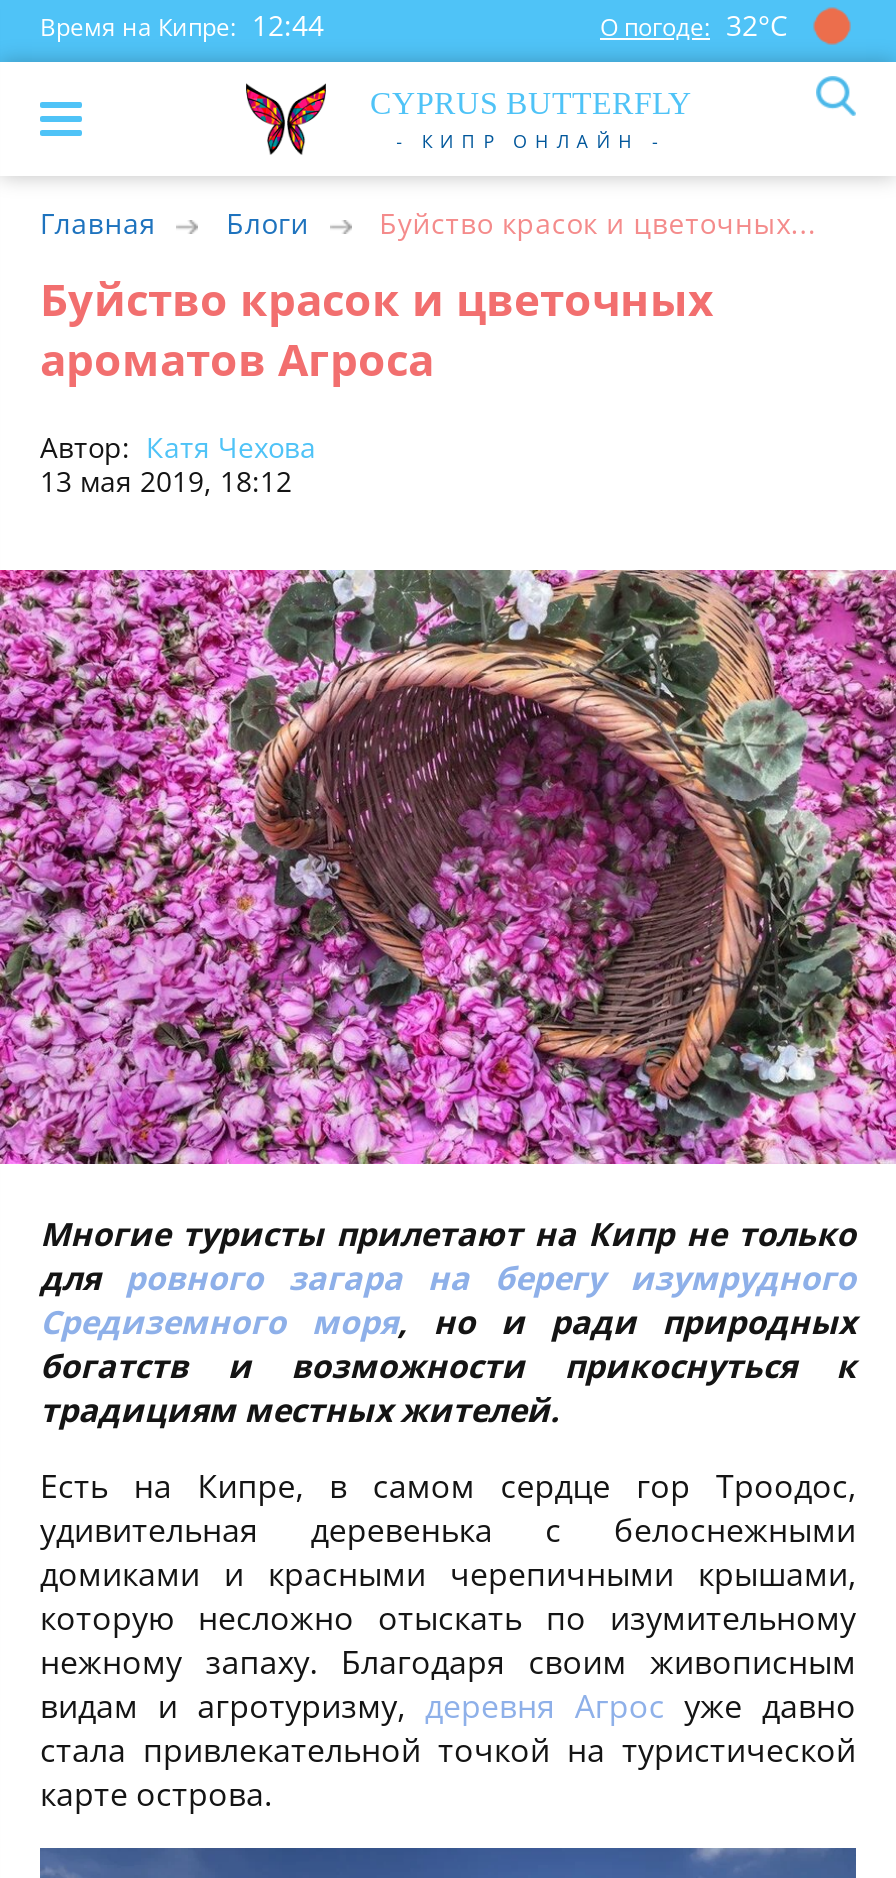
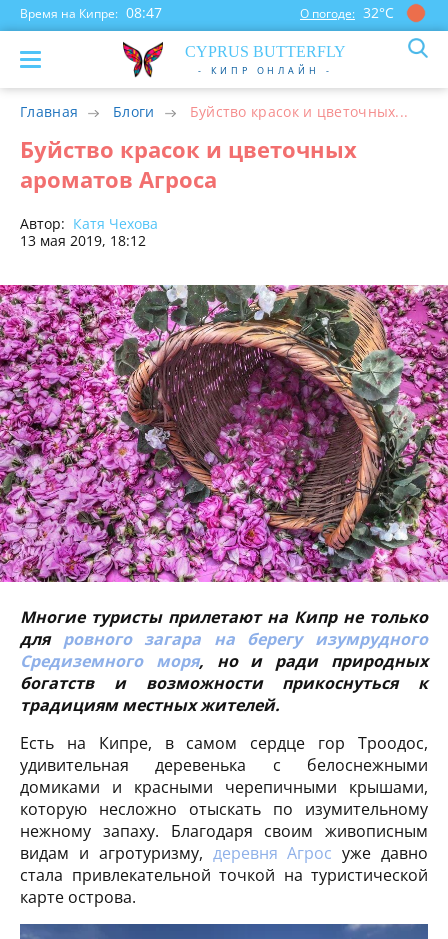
[40,6,324,44] Время на Кипре: 12:44 -> [20,3,162,22] Время на Кипре: 08:47

